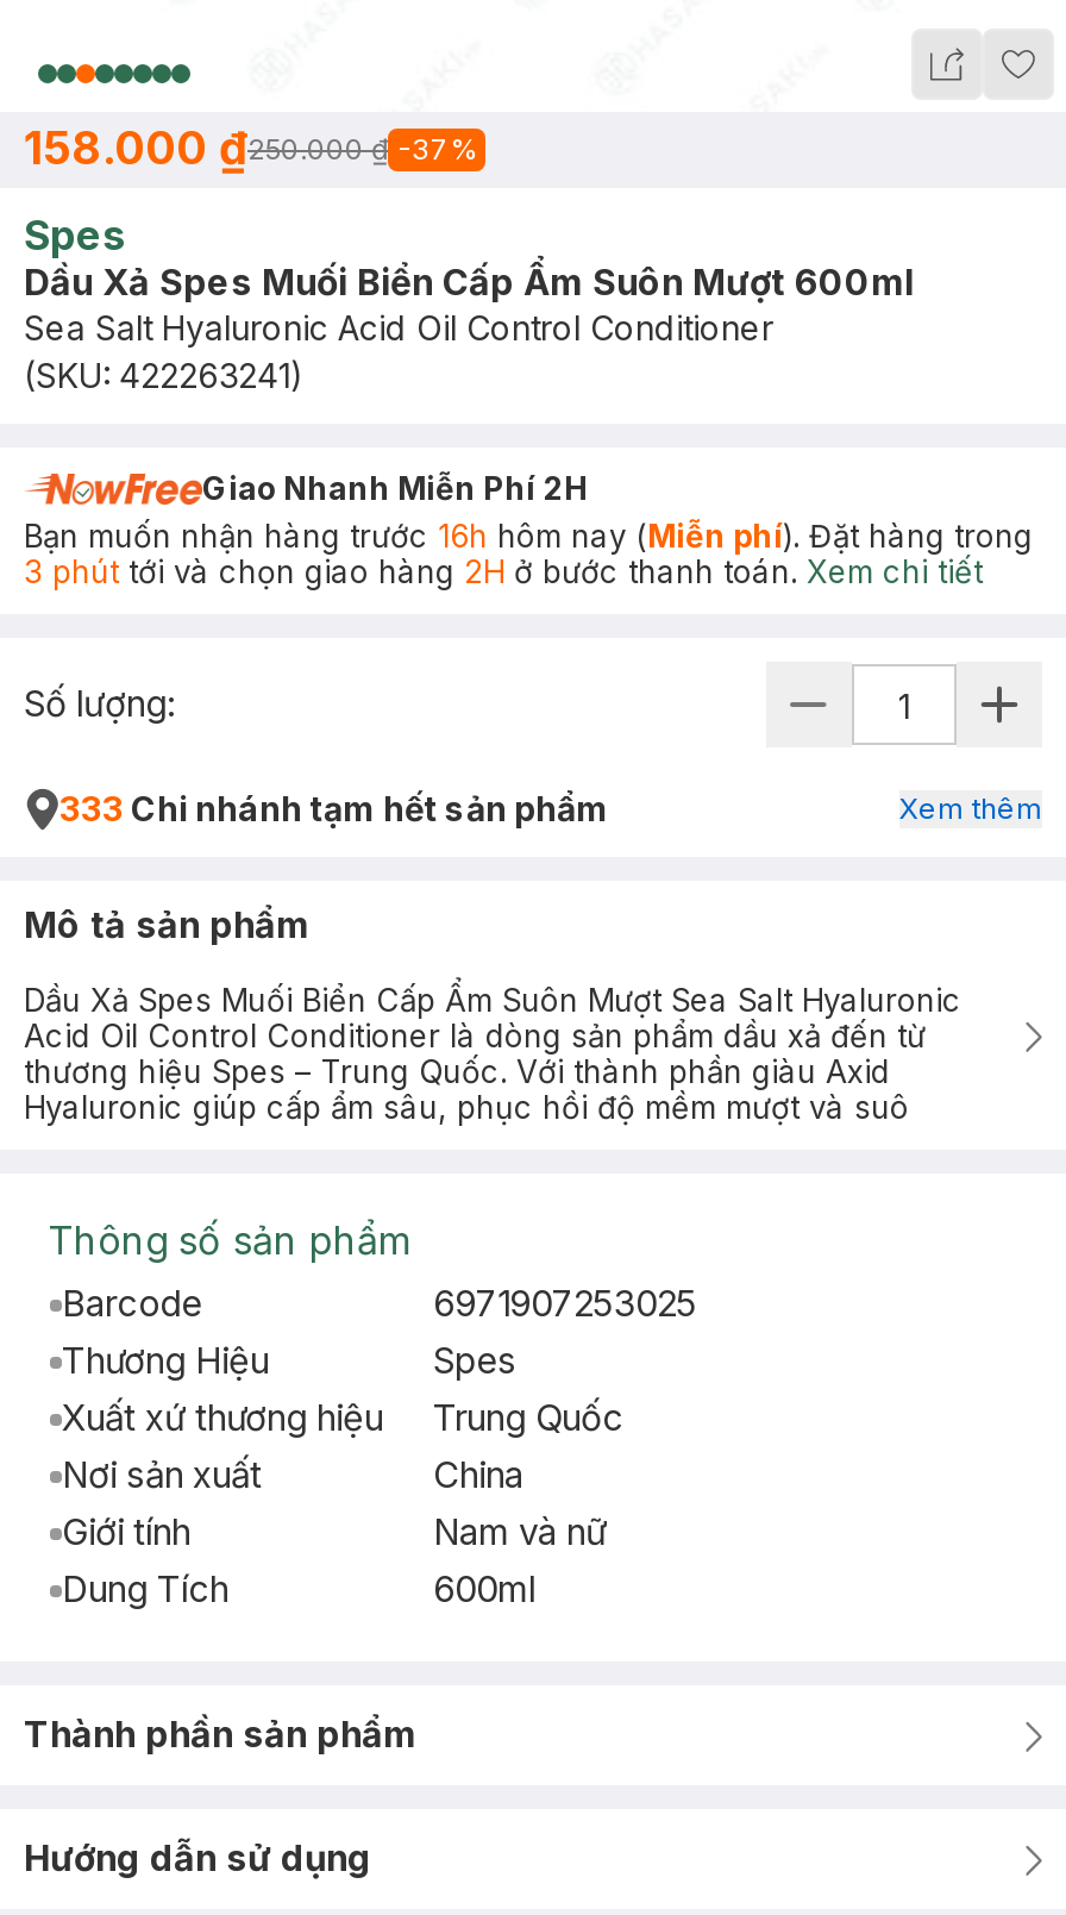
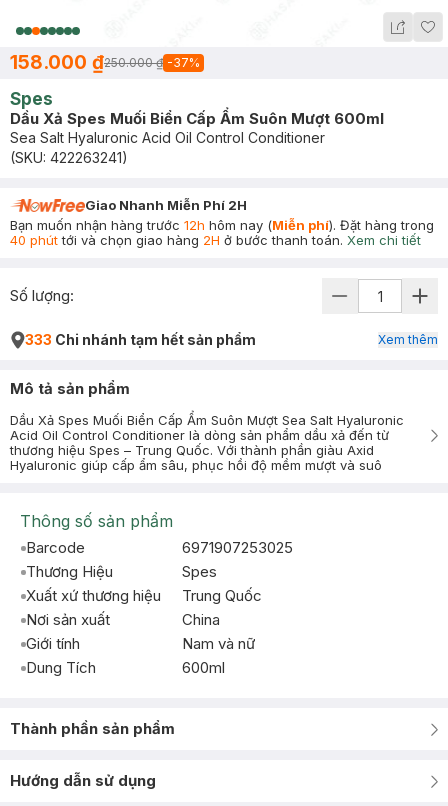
[24,517,1033,555] Bạn muốn nhận hàng trước 16h hôm nay (Miễn phí). Đặt hàng trong -> [10,217,434,233] Bạn muốn nhận hàng trước 12h hôm nay (Miễn phí). Đặt hàng trong
[24,552,983,590] 3 phút tới và chọn giao hàng 2H ở bước thanh toán. Xem chi tiết -> [10,232,421,248] 40 phút tới và chọn giao hàng 2H ở bước thanh toán. Xem chi tiết

